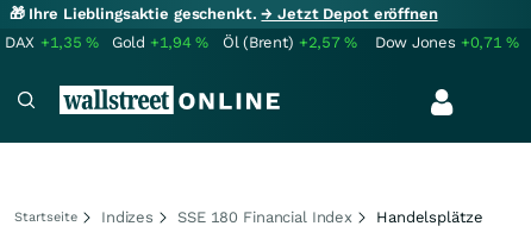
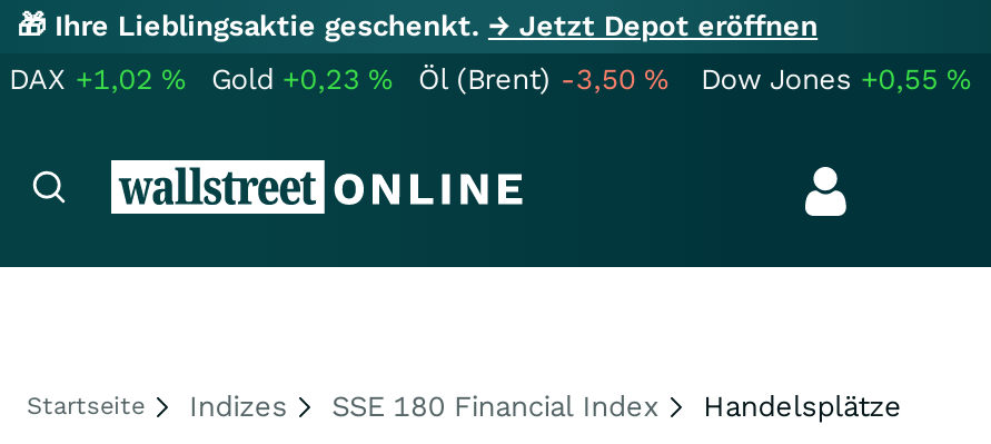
[5,33,99,51] DAX +1,35% -> [9,62,185,96] DAX +1,02%
[112,33,209,51] Gold +1,94% -> [211,62,392,96] Gold +0,23%
[223,33,357,51] Öl (Brent) +2,57% -> [418,62,668,96] Öl (Brent) -3,50%
[375,33,519,51] Dow Jones +0,71% -> [701,62,970,96] Dow Jones +0,55%

